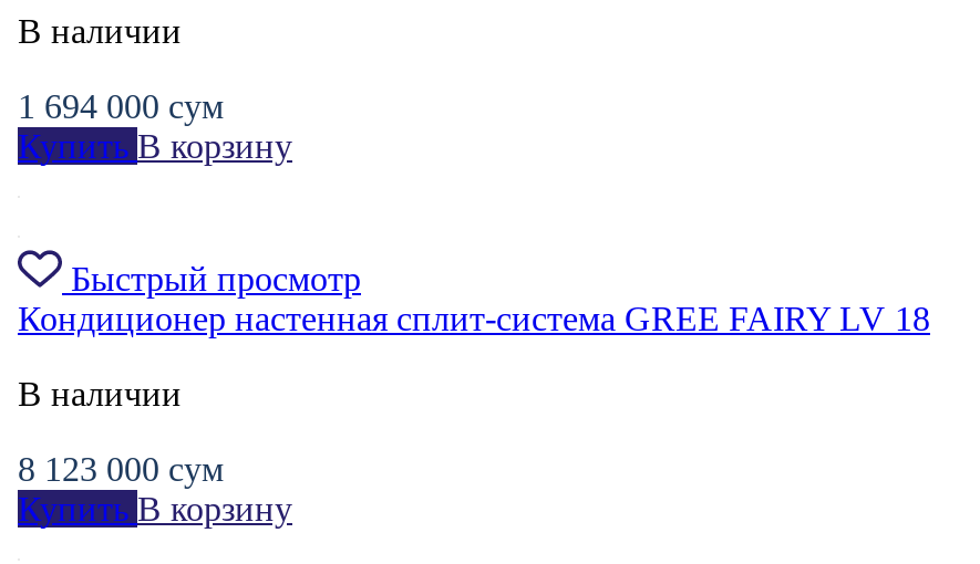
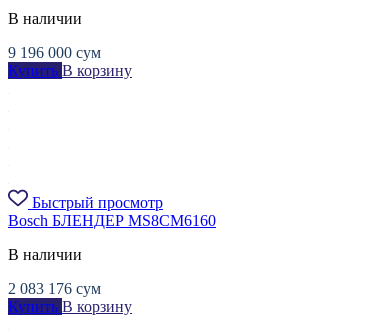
[18,88,224,125] 1 694 000 сум -> [8,44,101,61] 9 196 000 сум
[18,300,930,338] Кондиционер настенная сплит-система GREE FAIRY LV 18 -> [8,212,216,229] Bosch БЛЕНДЕР MS8CM6160
[18,450,224,488] 8 123 000 сум -> [8,280,101,297] 2 083 176 сум

